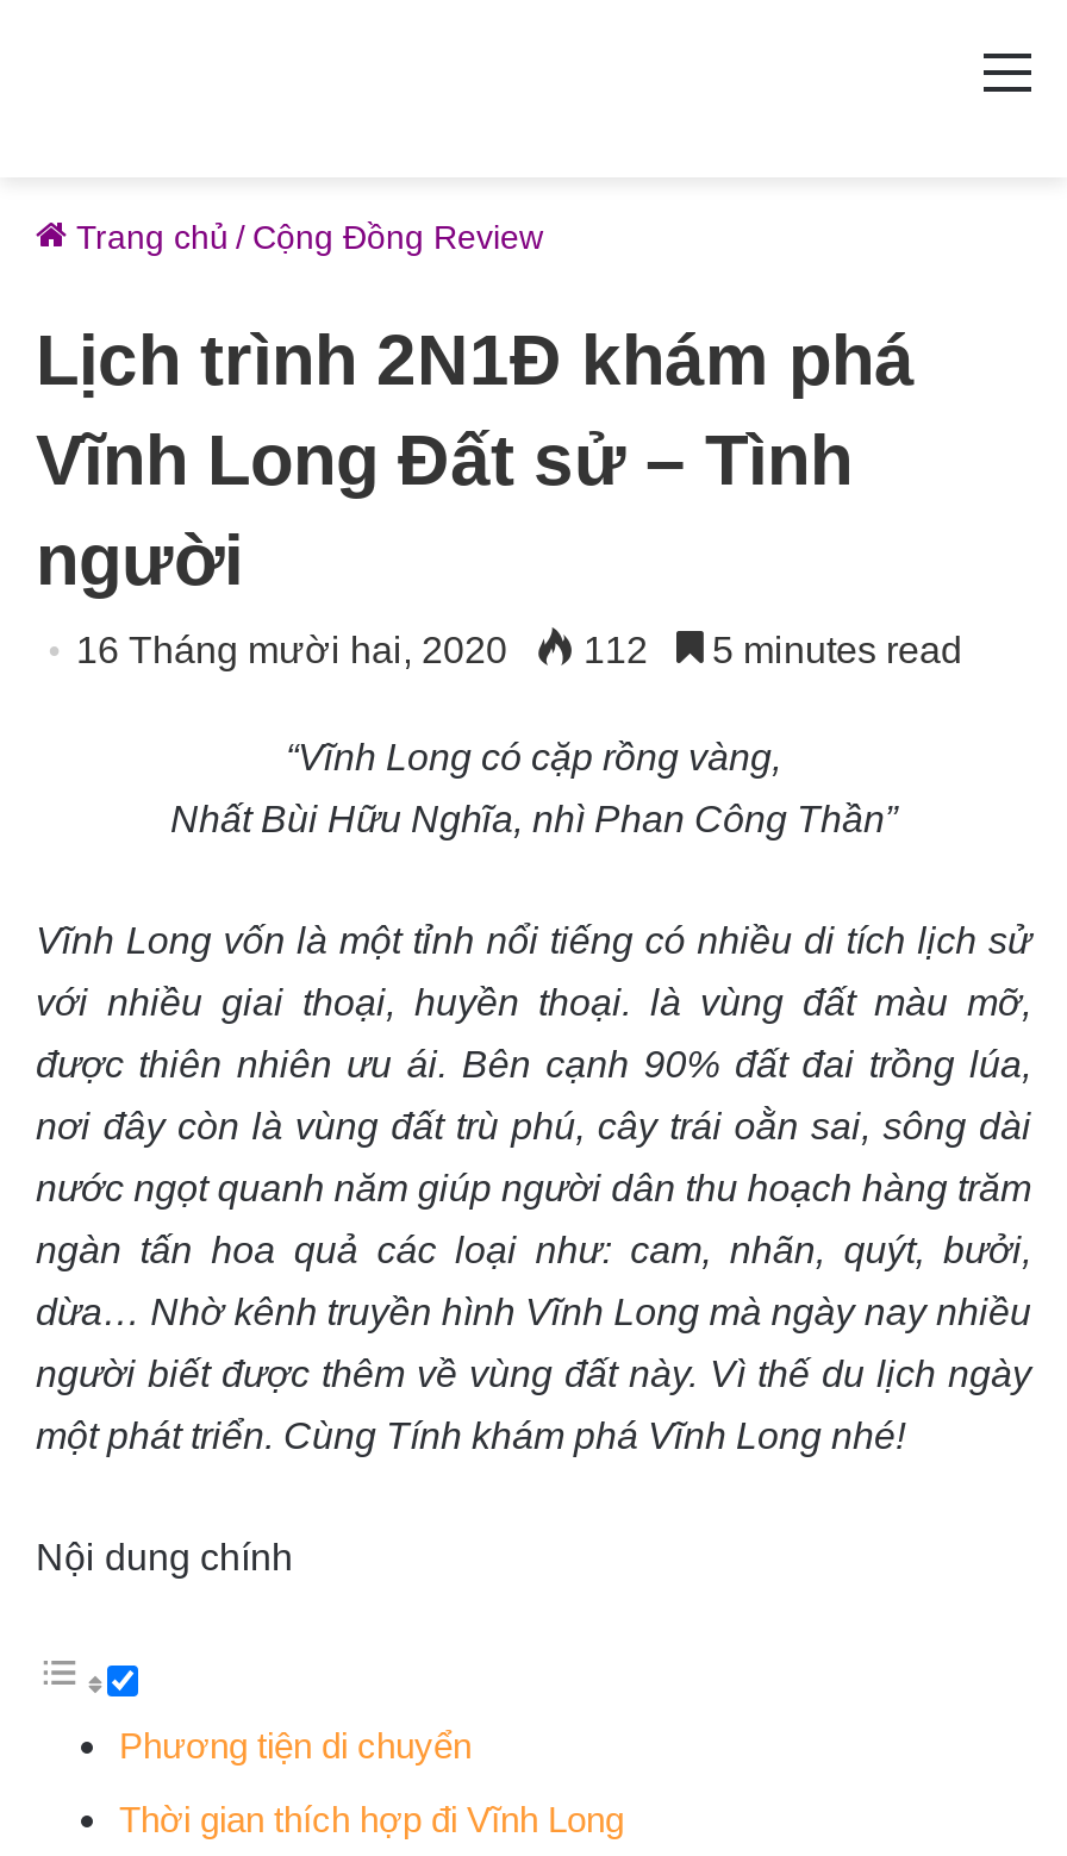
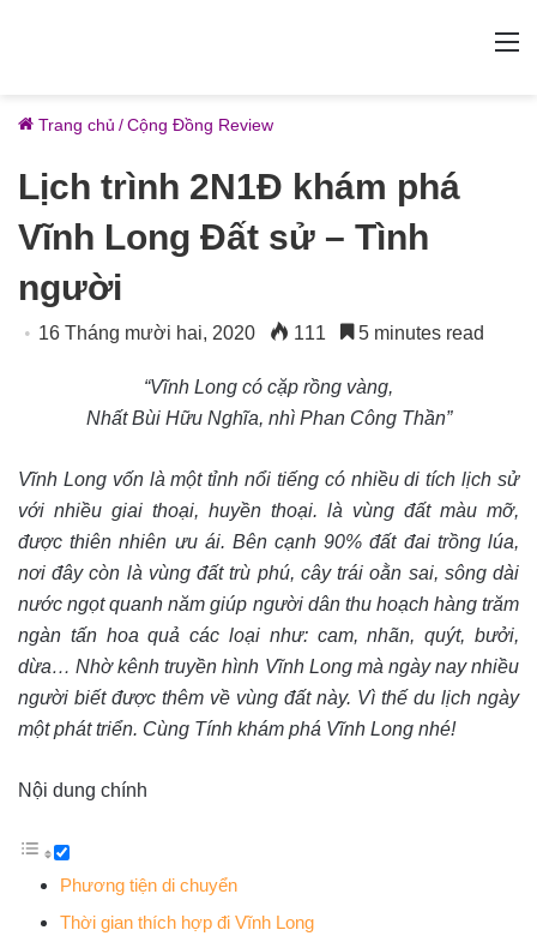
[76,630,962,670] 16 Tháng mười hai, 2020 112 5 minutes read -> [38,323,484,343] 16 Tháng mười hai, 2020 111 5 minutes read

